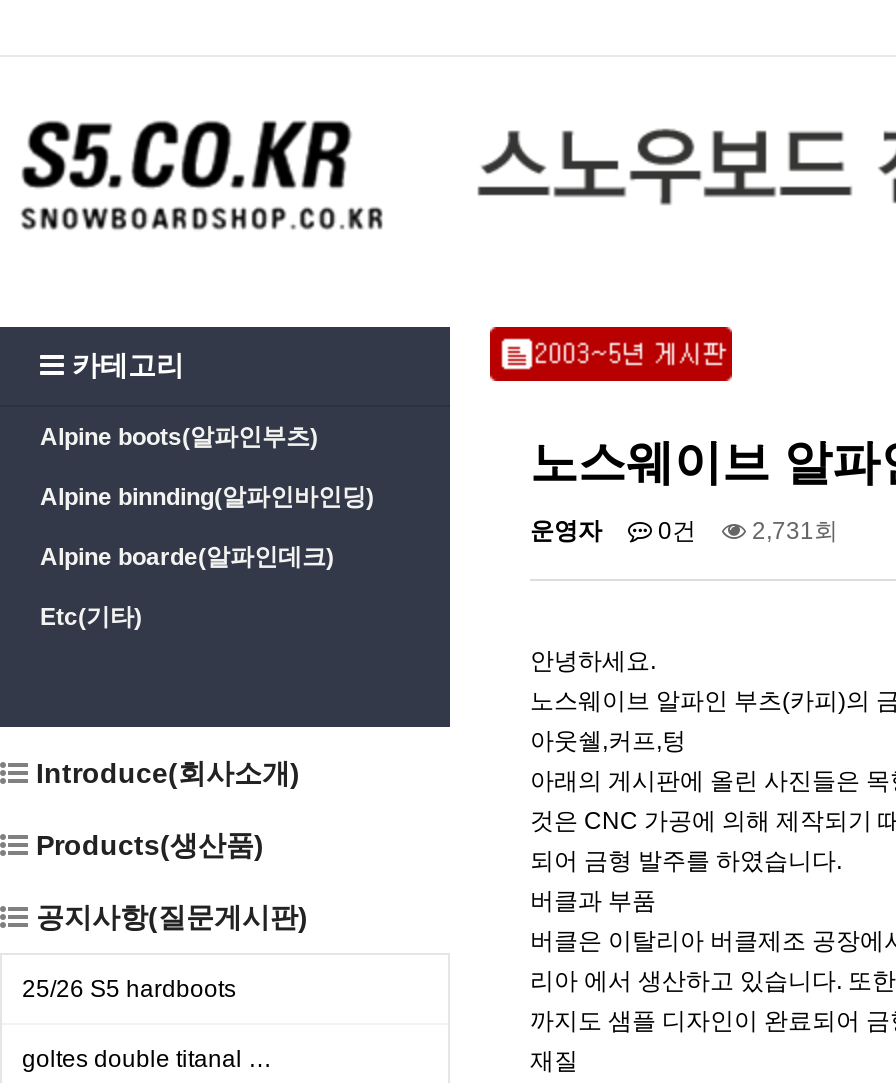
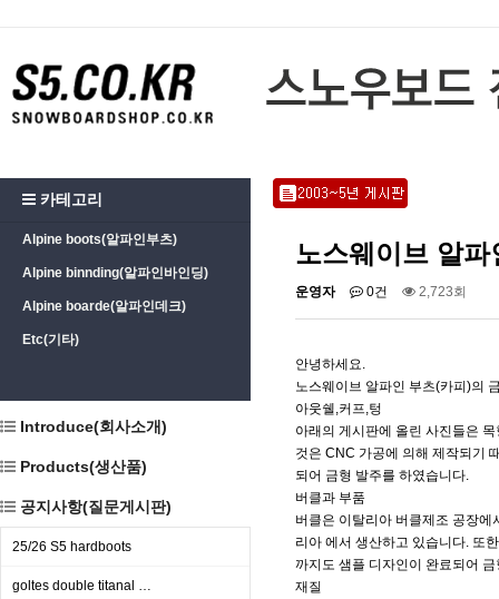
[530,517,838,545] 운영자 0건 2,731회 -> [295,284,467,299] 운영자 0건 2,723회

